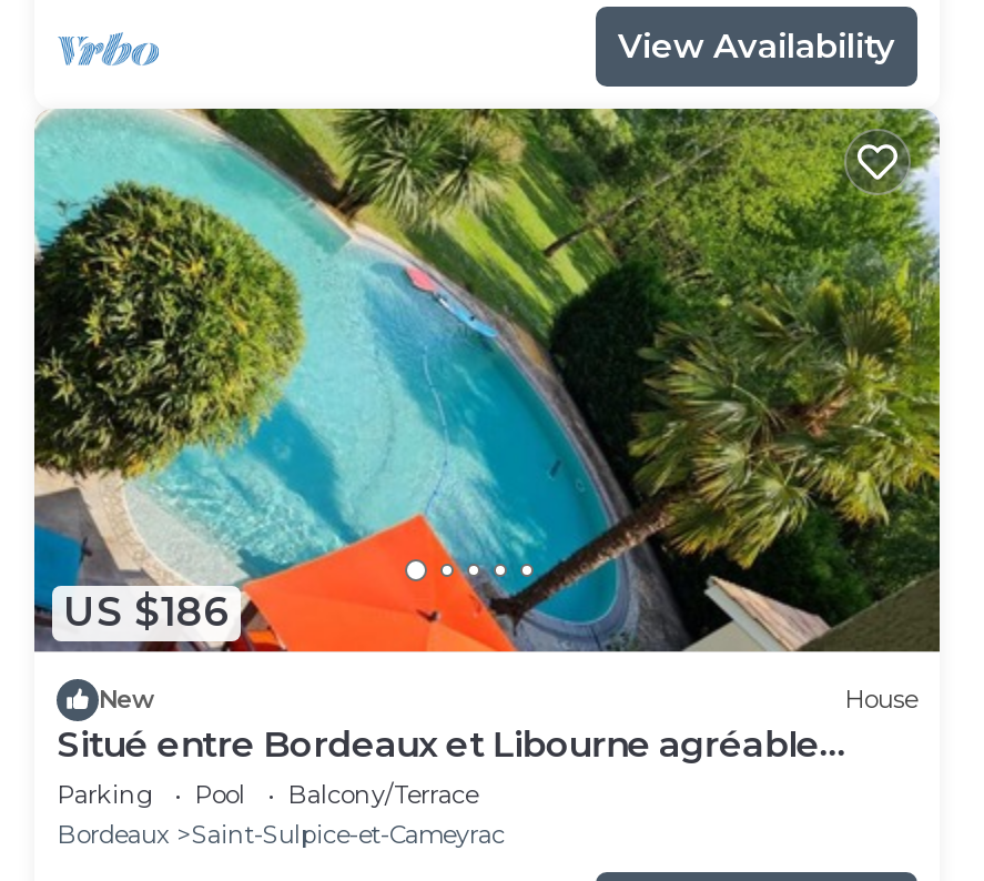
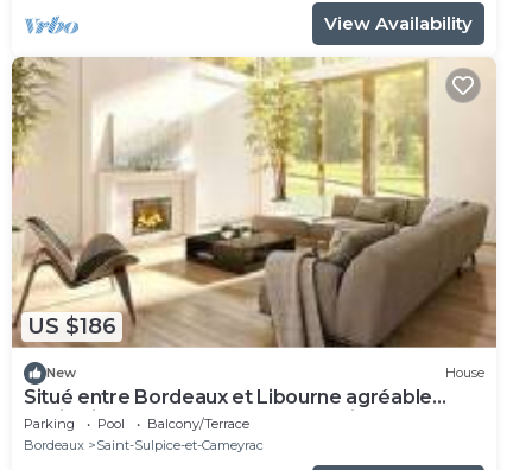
[32,107,942,652] [image] -> [11,56,498,348] [image]

